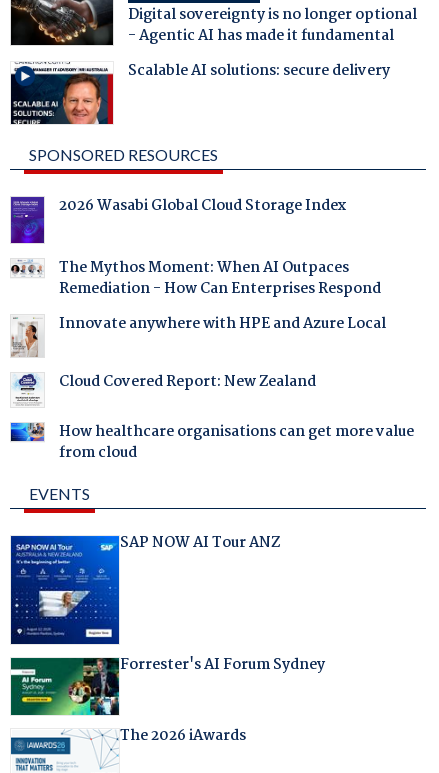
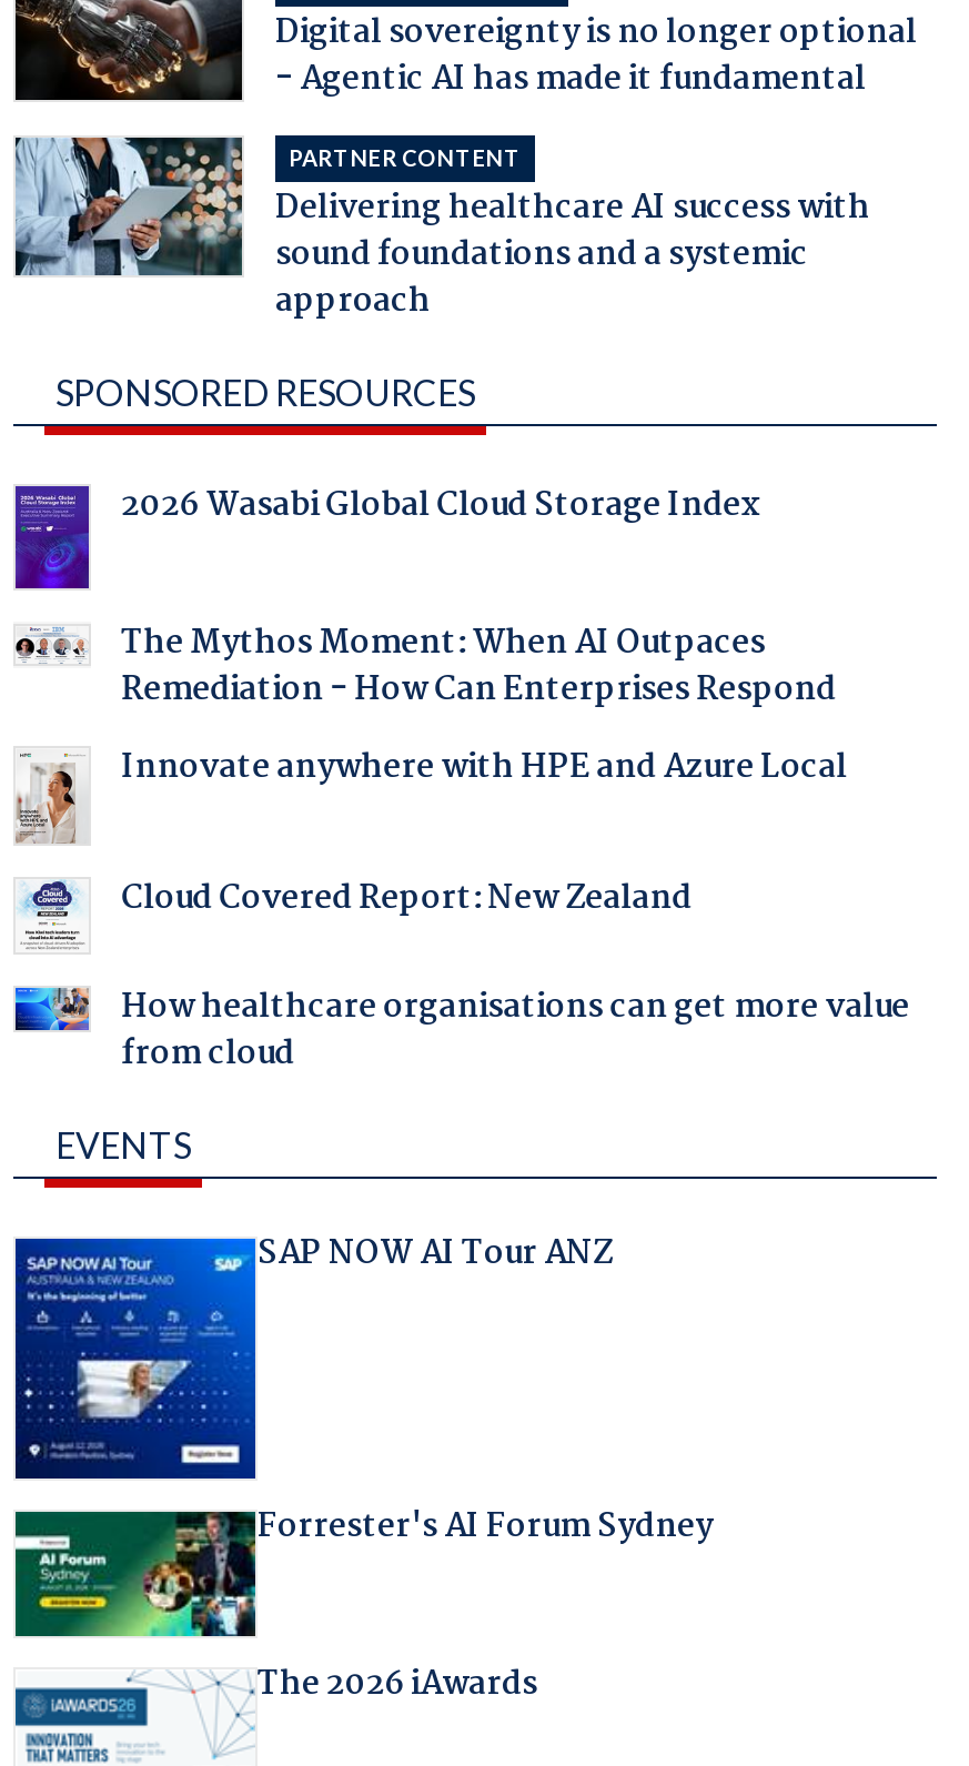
[10,59,390,125] [image] | Scalable AI solutions: secure delivery -> [13,135,870,329] [image] | PARTNER CONTENT | Delivering healthcare AI success with | sound foundations and a systemic | approach

